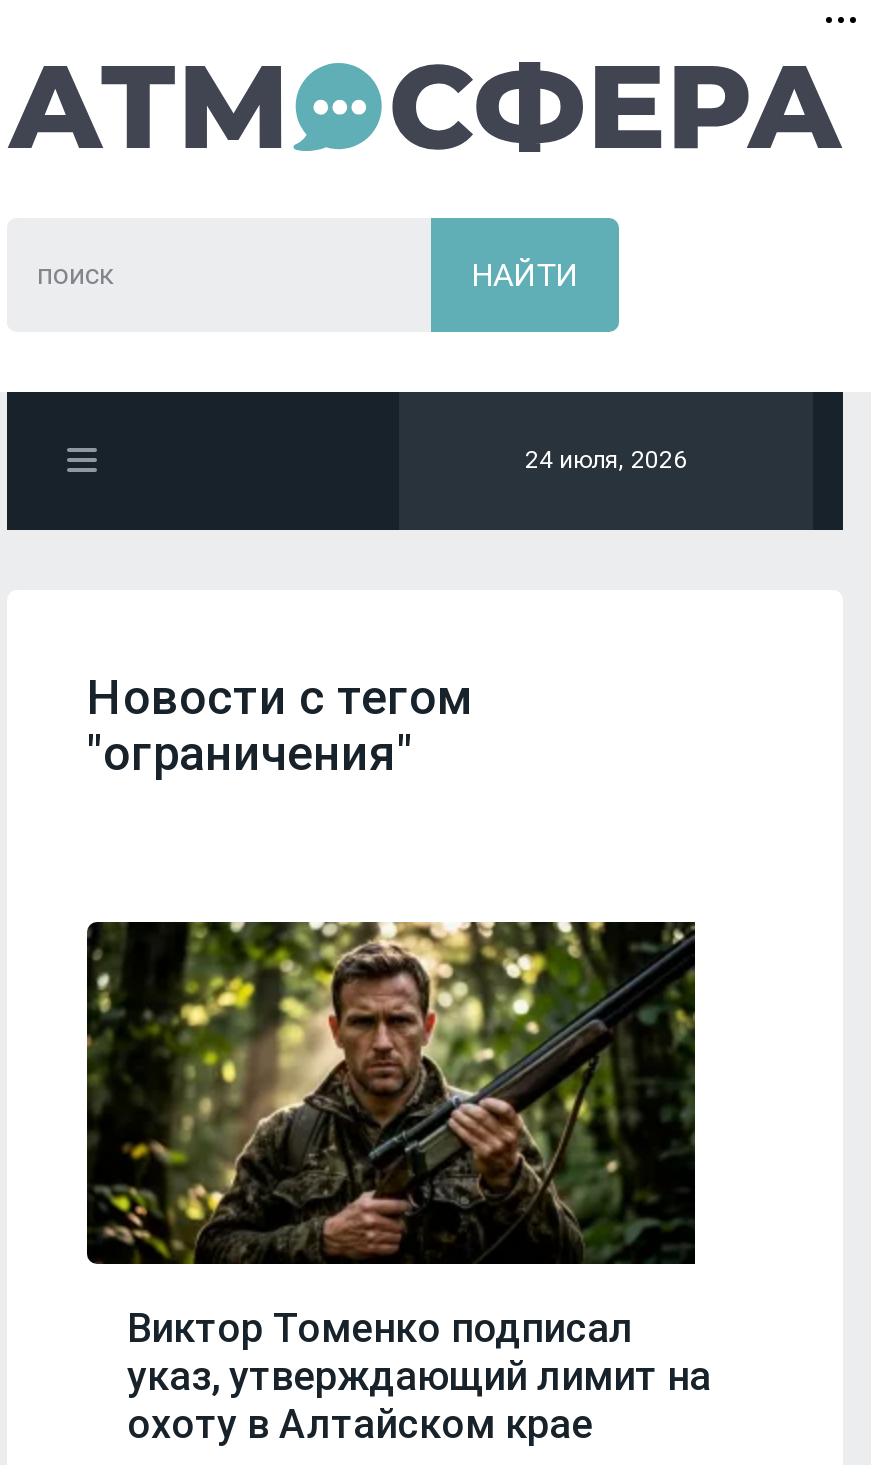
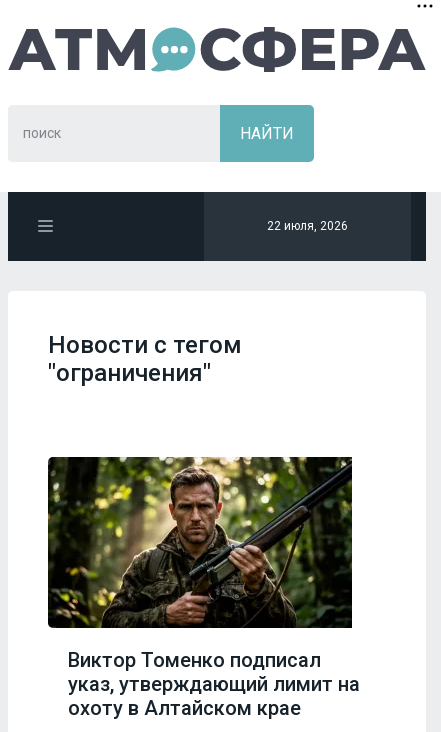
[525,446,687,474] 24 июля, 2026 -> [267,219,348,233] 22 июля, 2026

